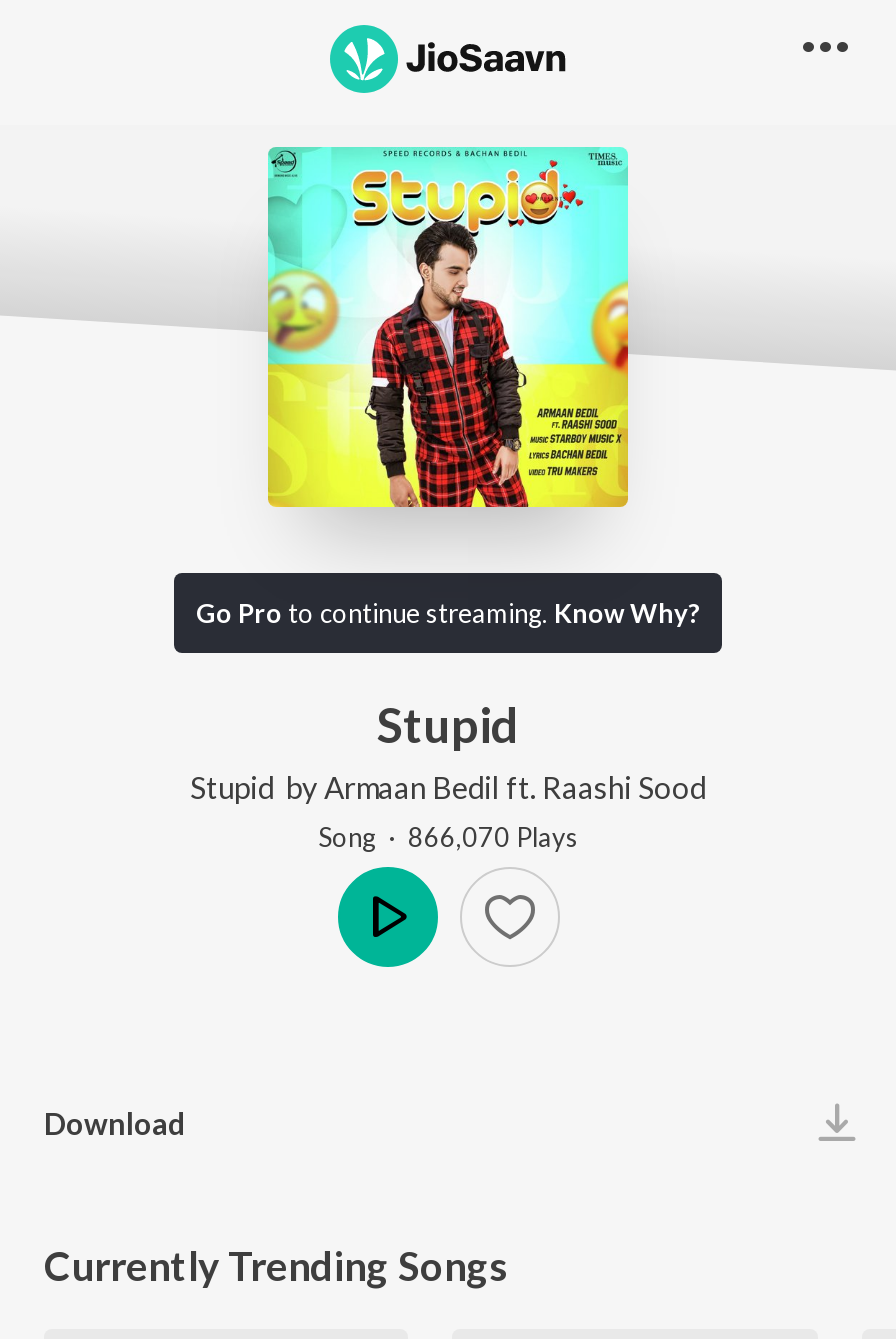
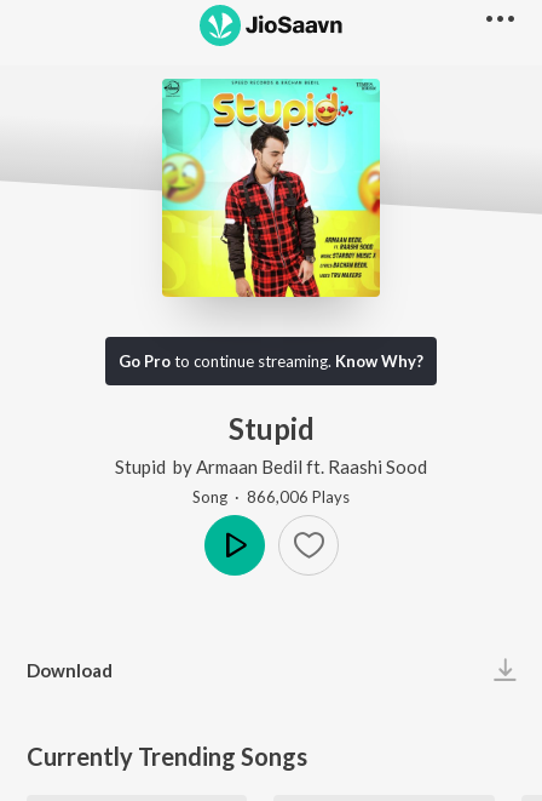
[318,821,578,853] Song · 866,070 Plays -> [192,487,350,507] Song · 866,006 Plays

